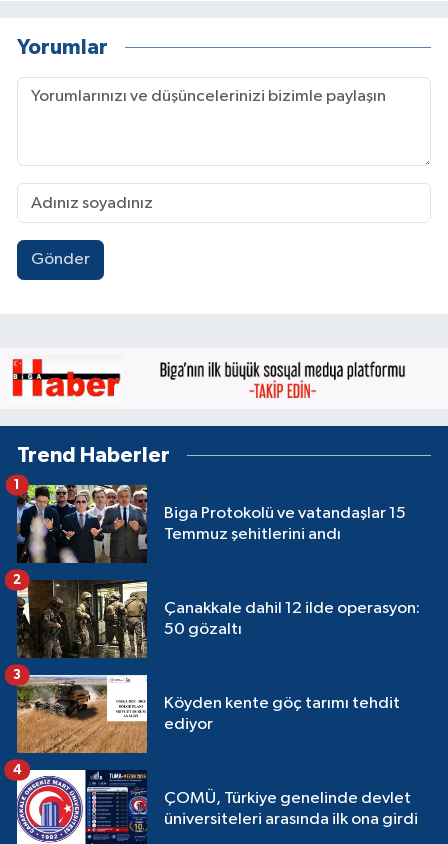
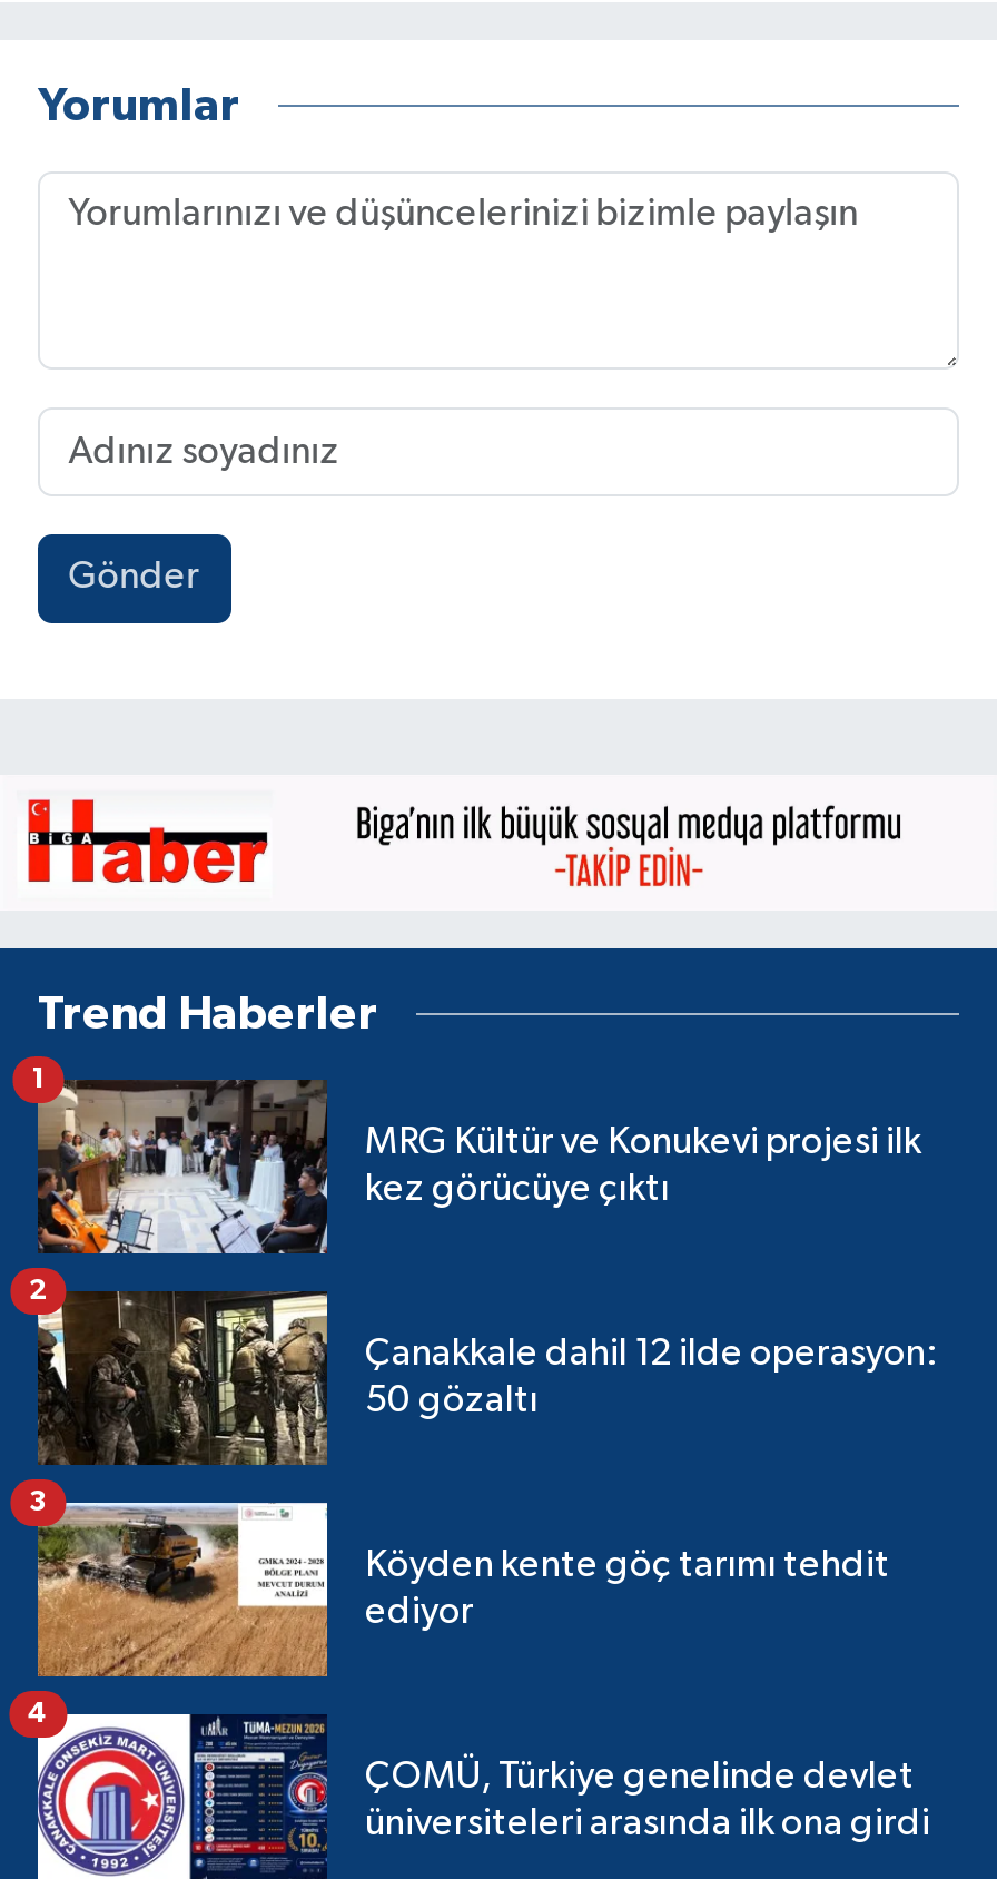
[16,484,406,564] [image] | Biga Protokolü ve vatandaşlar 15 | Temmuz şehitlerini andı -> [36,1078,921,1256] [image] | MRG Kültür ve Konukevi projesi ilk | kez görücüye çıktı

